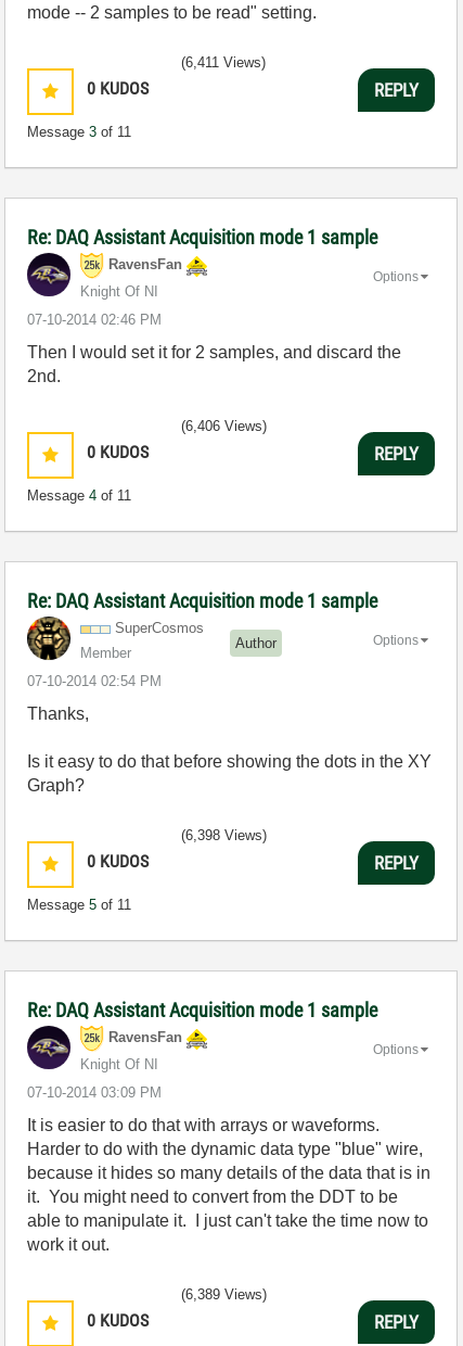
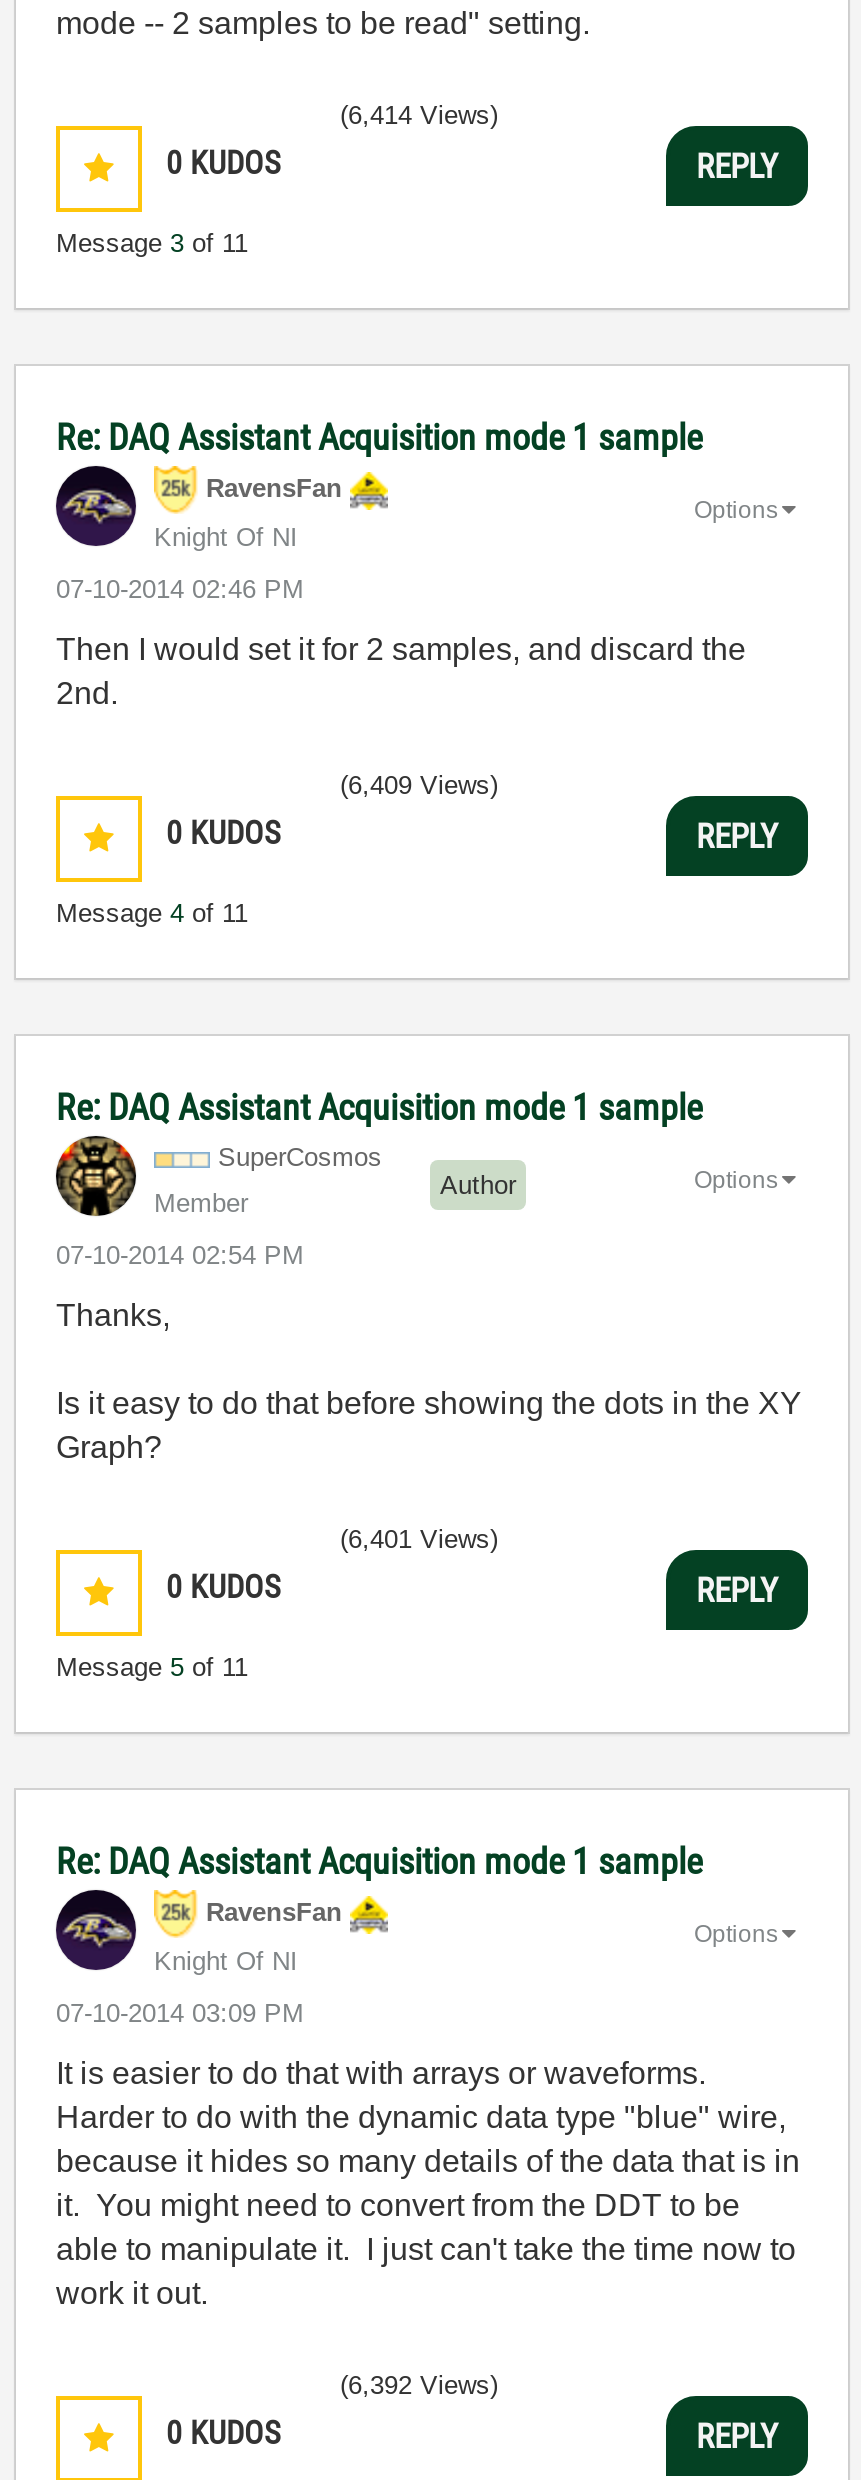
[181,54,266,71] (6,411 Views) -> [340,100,498,130] (6,414 Views)
[181,418,267,434] (6,406 Views) -> [340,770,498,800] (6,409 Views)
[181,827,267,843] (6,398 Views) -> [340,1524,498,1554] (6,401 Views)
[181,1286,267,1303] (6,389 Views) -> [340,2370,498,2400] (6,392 Views)

